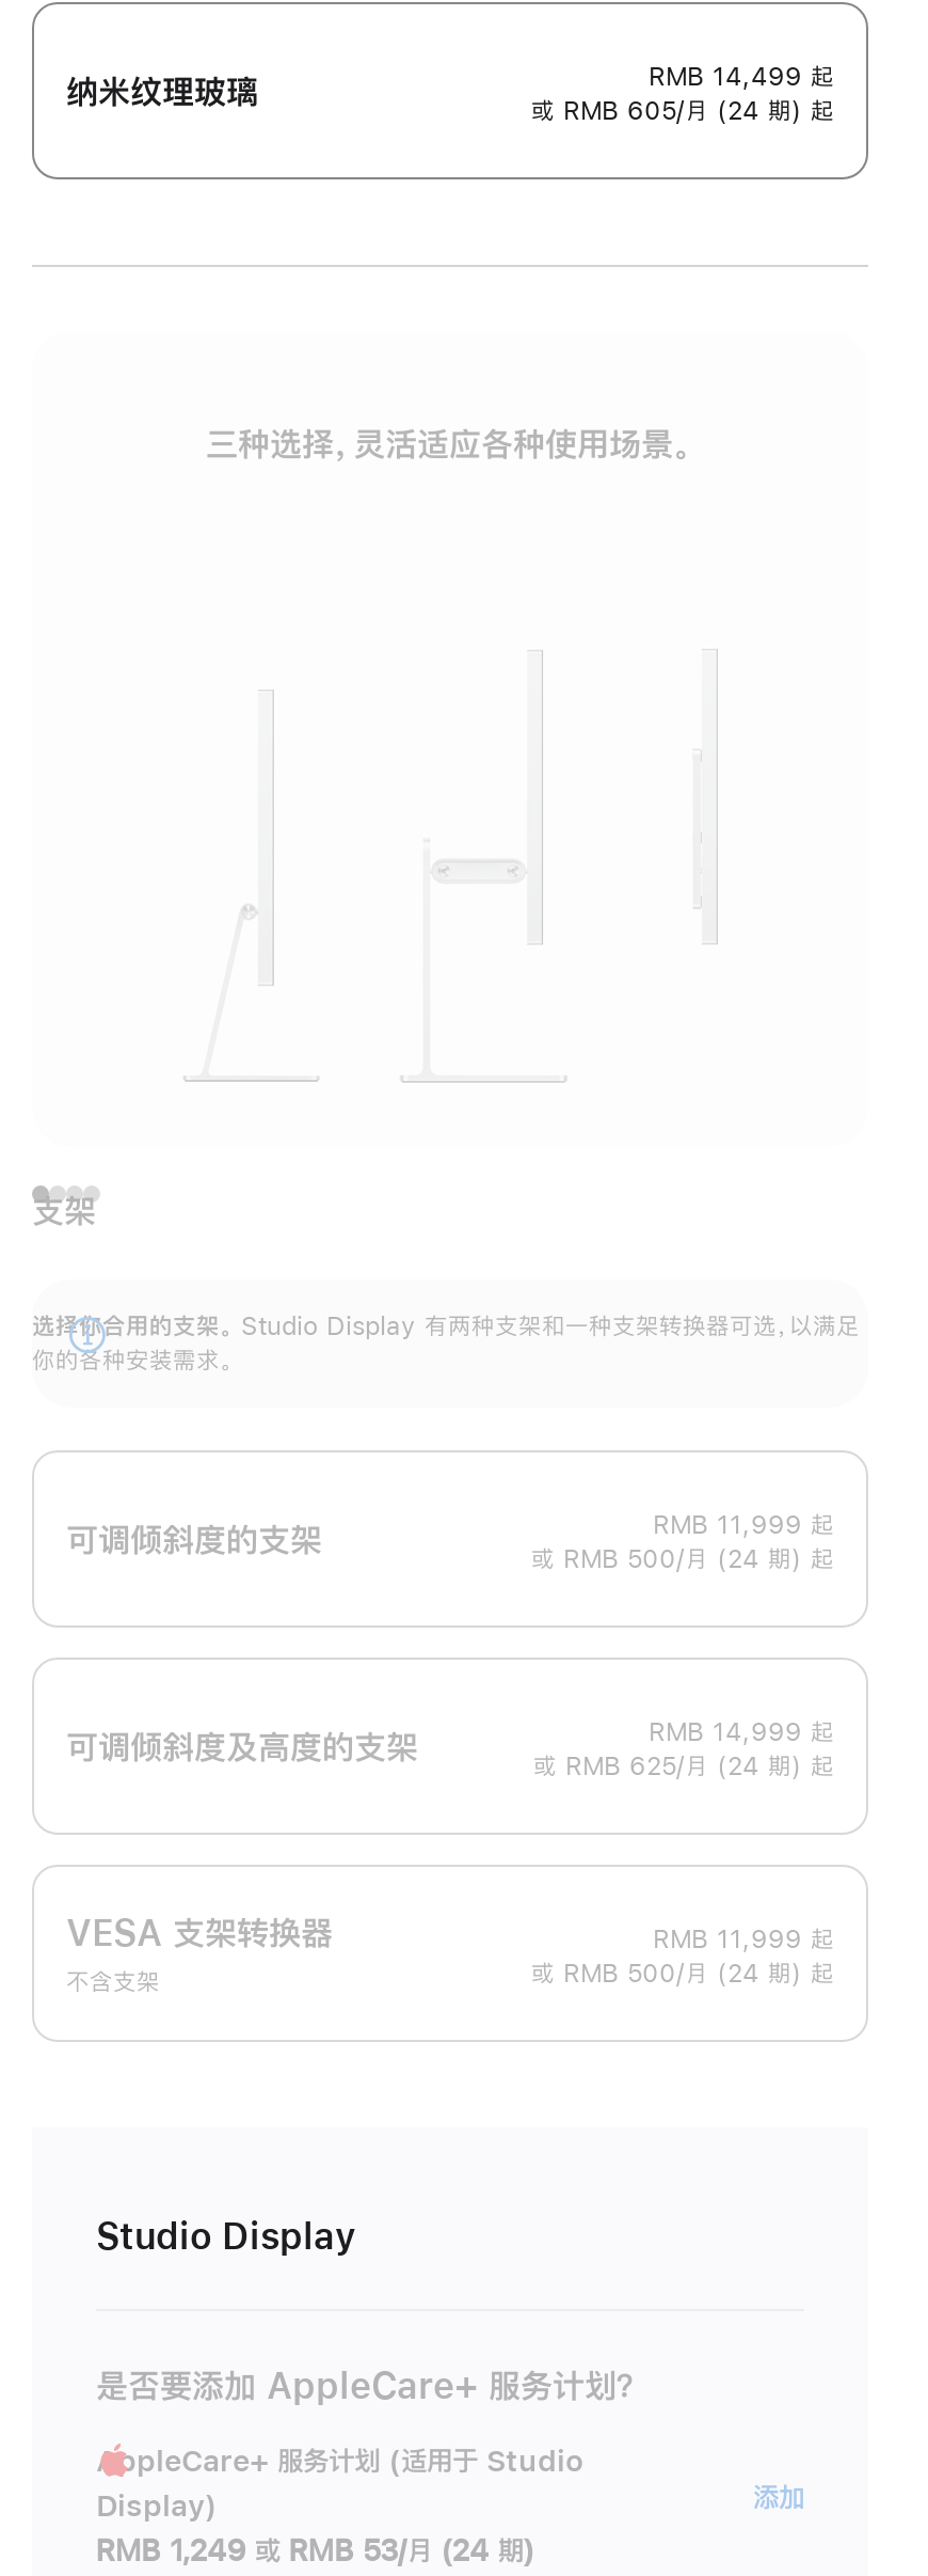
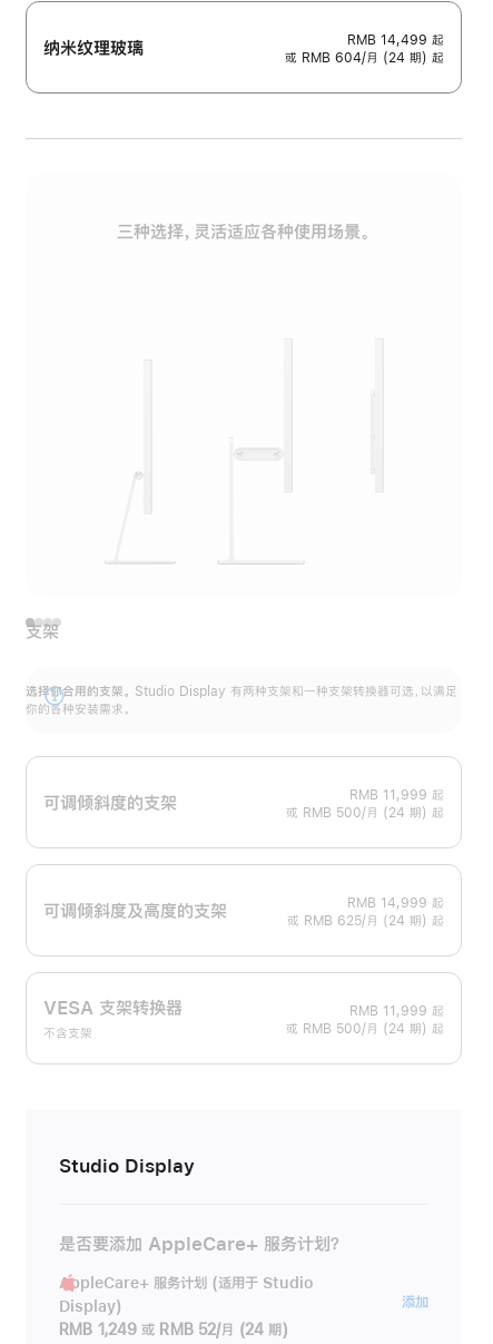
[531,99,834,124] 或 RMB 605/月 (24 期) 起 -> [285,51,444,65] 或 RMB 604/月 (24 期) 起
[96,2536,535,2566] RMB 1,249 或 RMB 53/月 (24 期) -> [59,1322,288,1338] RMB 1,249 或 RMB 52/月 (24 期)

